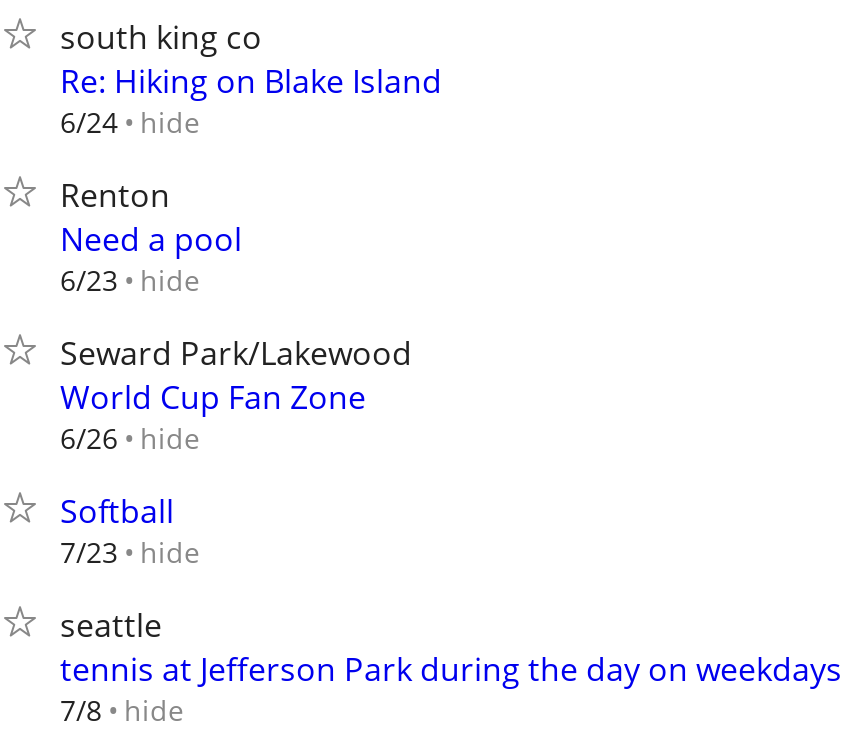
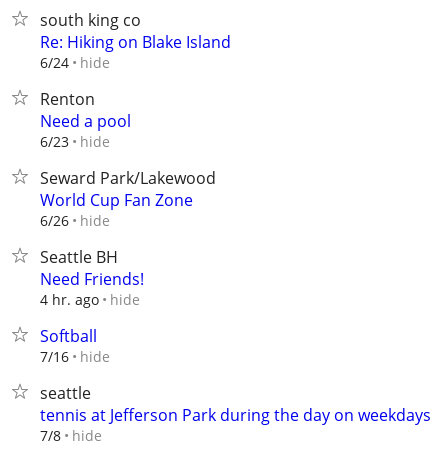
none -> [40,246,144,309] Seattle BH | Need Friends! | 4 hr. ago hide
[60,532,200,571] 7/23 hide -> [40,346,110,366] 7/16 hide

